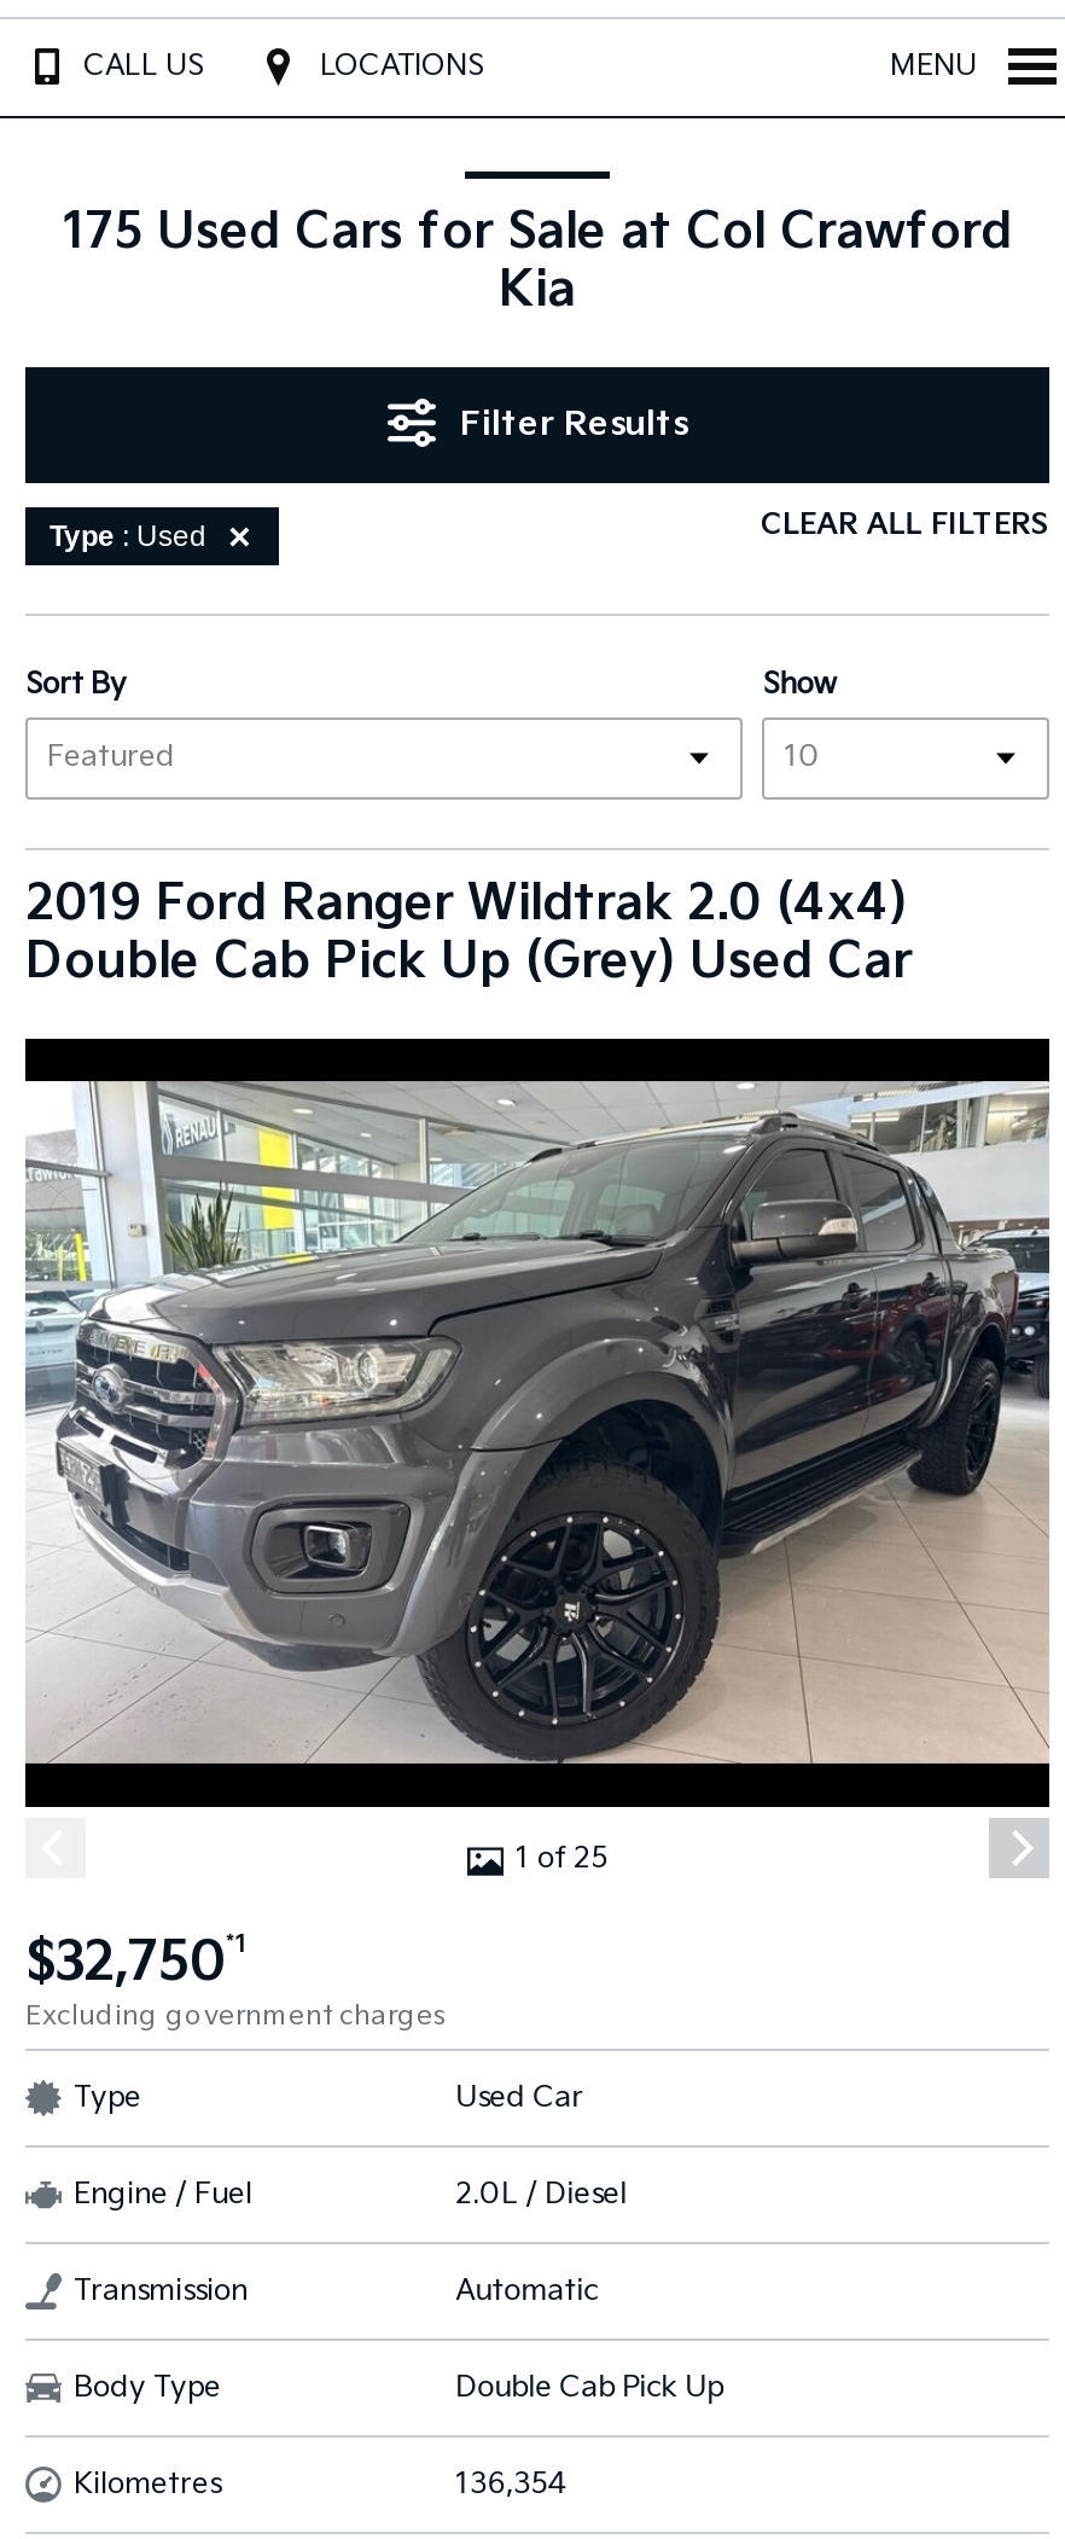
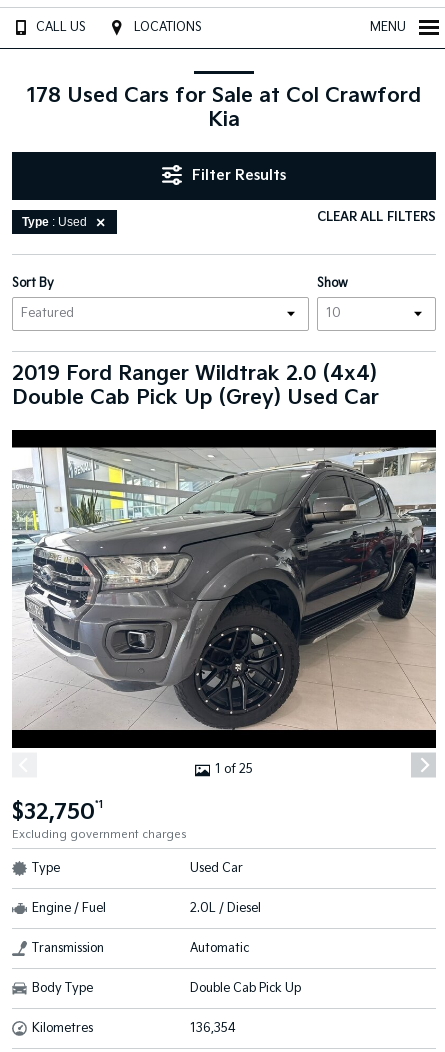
[63,203,1012,261] 175 Used Cars for Sale at Col Crawford -> [27,84,421,108] 178 Used Cars for Sale at Col Crawford

